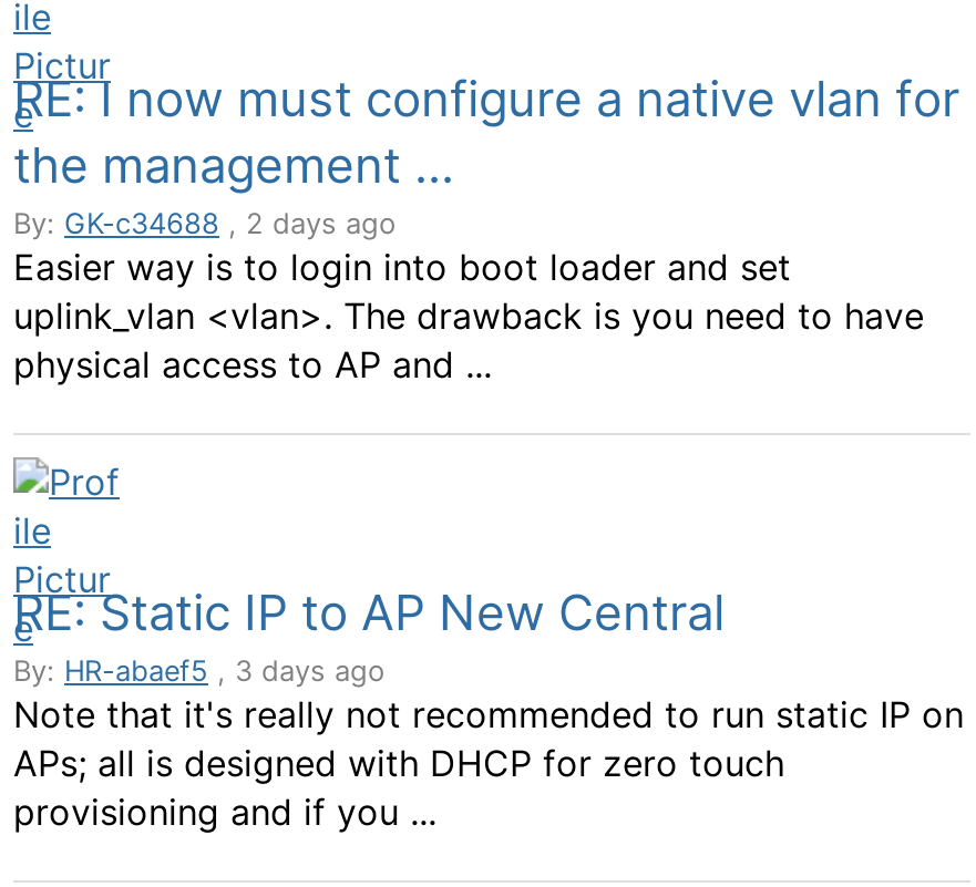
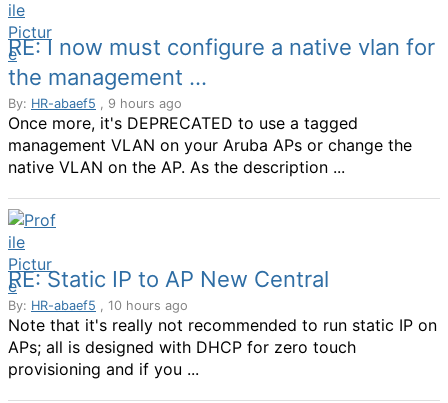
[13,207,924,386] By: GK-c34688, 2 days ago | Easier way is to login into boot loader and set | uplink_vlan <vlan>. The drawback is you need to have | physical access to AP and ... -> [8,96,412,177] By: HR-abaef5, 9 hours ago | Once more, it's DEPRECATED to use a tagged | management VLAN on your Aruba APs or change the | native VLAN on the AP. As the description ...
[13,654,386,688] By: HR-abaef5, 3 days ago -> [8,298,188,313] By: HR-abaef5, 10 hours ago

